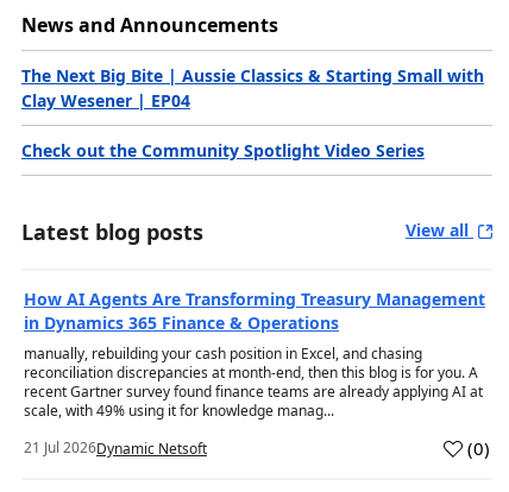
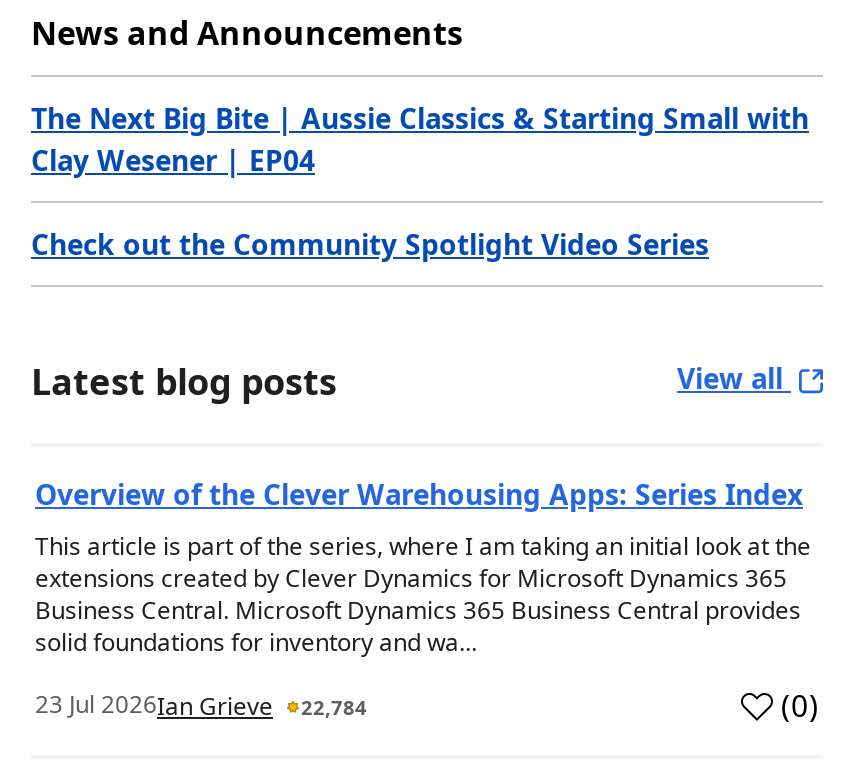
[24,288,485,421] How AI Agents Are Transforming Treasury Management | in Dynamics 365 Finance & Operations | manually, rebuilding your cash position in Excel, and chasing | reconciliation discrepancies at month-end, then this blog is for you. A | recent Gartner survey found finance teams are already applying AI at | scale, with 49% using it for knowledge manag... -> [35,475,811,659] Overview of the Clever Warehousing Apps: Series Index | This article is part of the series, where I am taking an initial look at the | extensions created by Clever Dynamics for Microsoft Dynamics 365 | Business Central. Microsoft Dynamics 365 Business Central provides | solid foundations for inventory and wa...
[24,437,207,459] 21 Jul 2026Dynamic Netsoft -> [35,687,367,723] 23 Jul 2026Ian Grieve | 22,784

